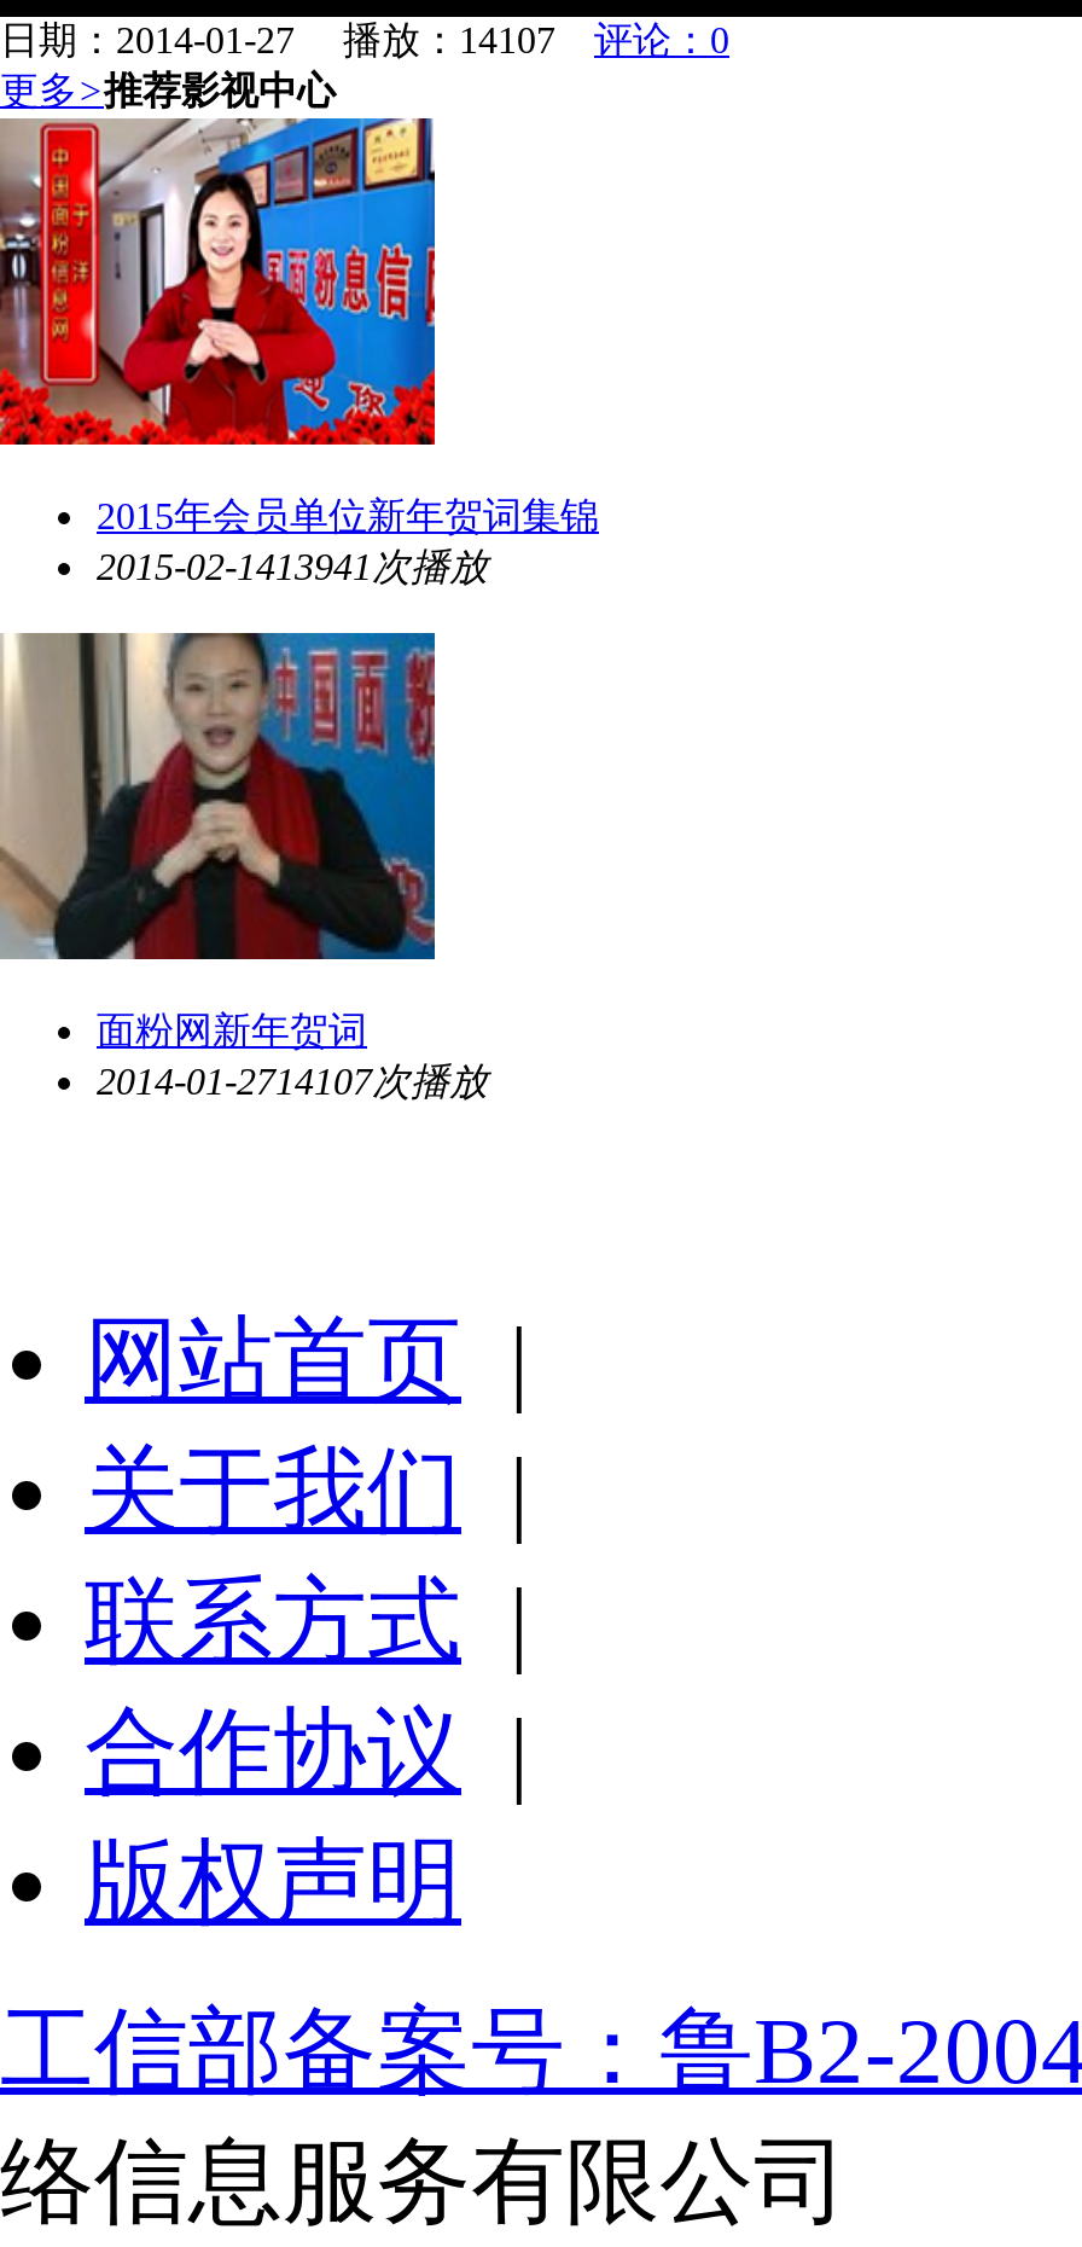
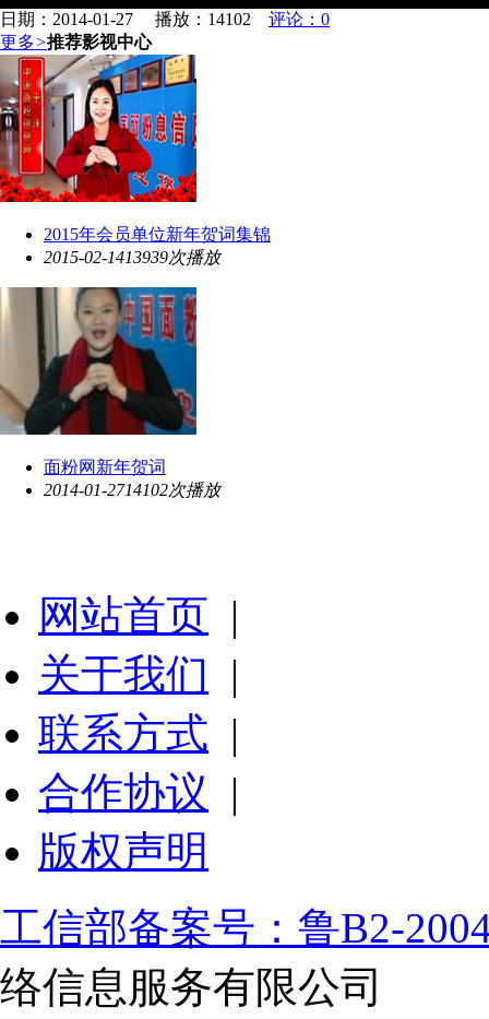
[0,19,729,60] 日期：2014-01-27 播放：14107 评论：0 -> [0,10,330,28] 日期：2014-01-27 播放：14102 评论：0
[97,546,488,587] 2015-02-1413941次播放 -> [44,248,220,266] 2015-02-1413939次播放
[97,1061,488,1102] 2014-01-2714107次播放 -> [44,481,220,499] 2014-01-2714102次播放

